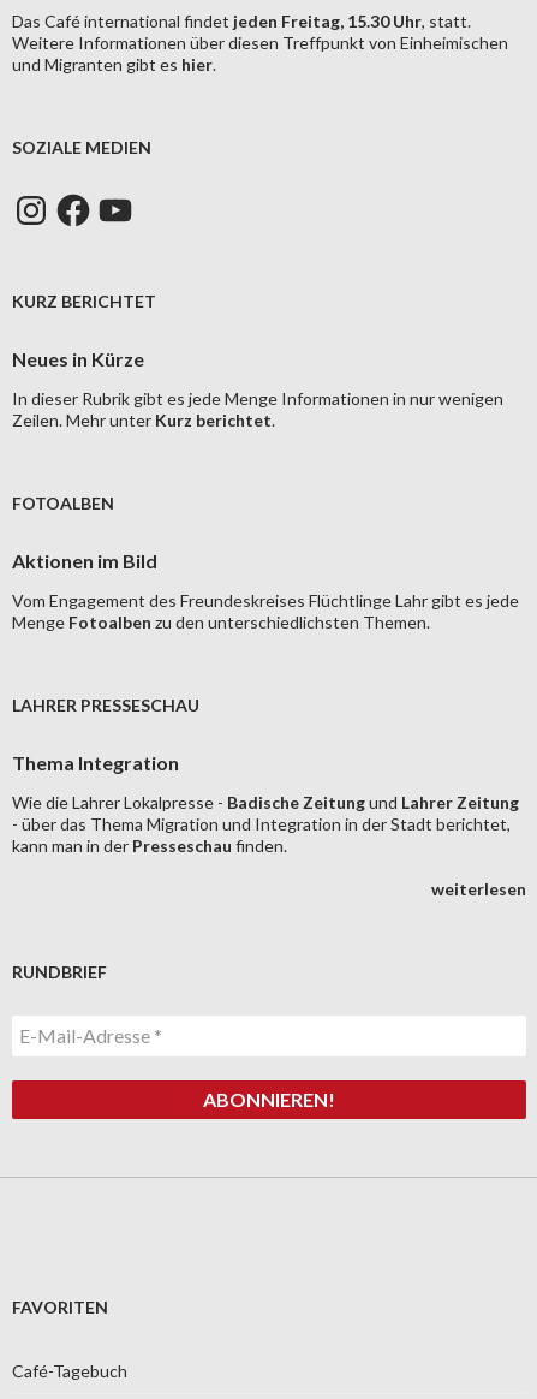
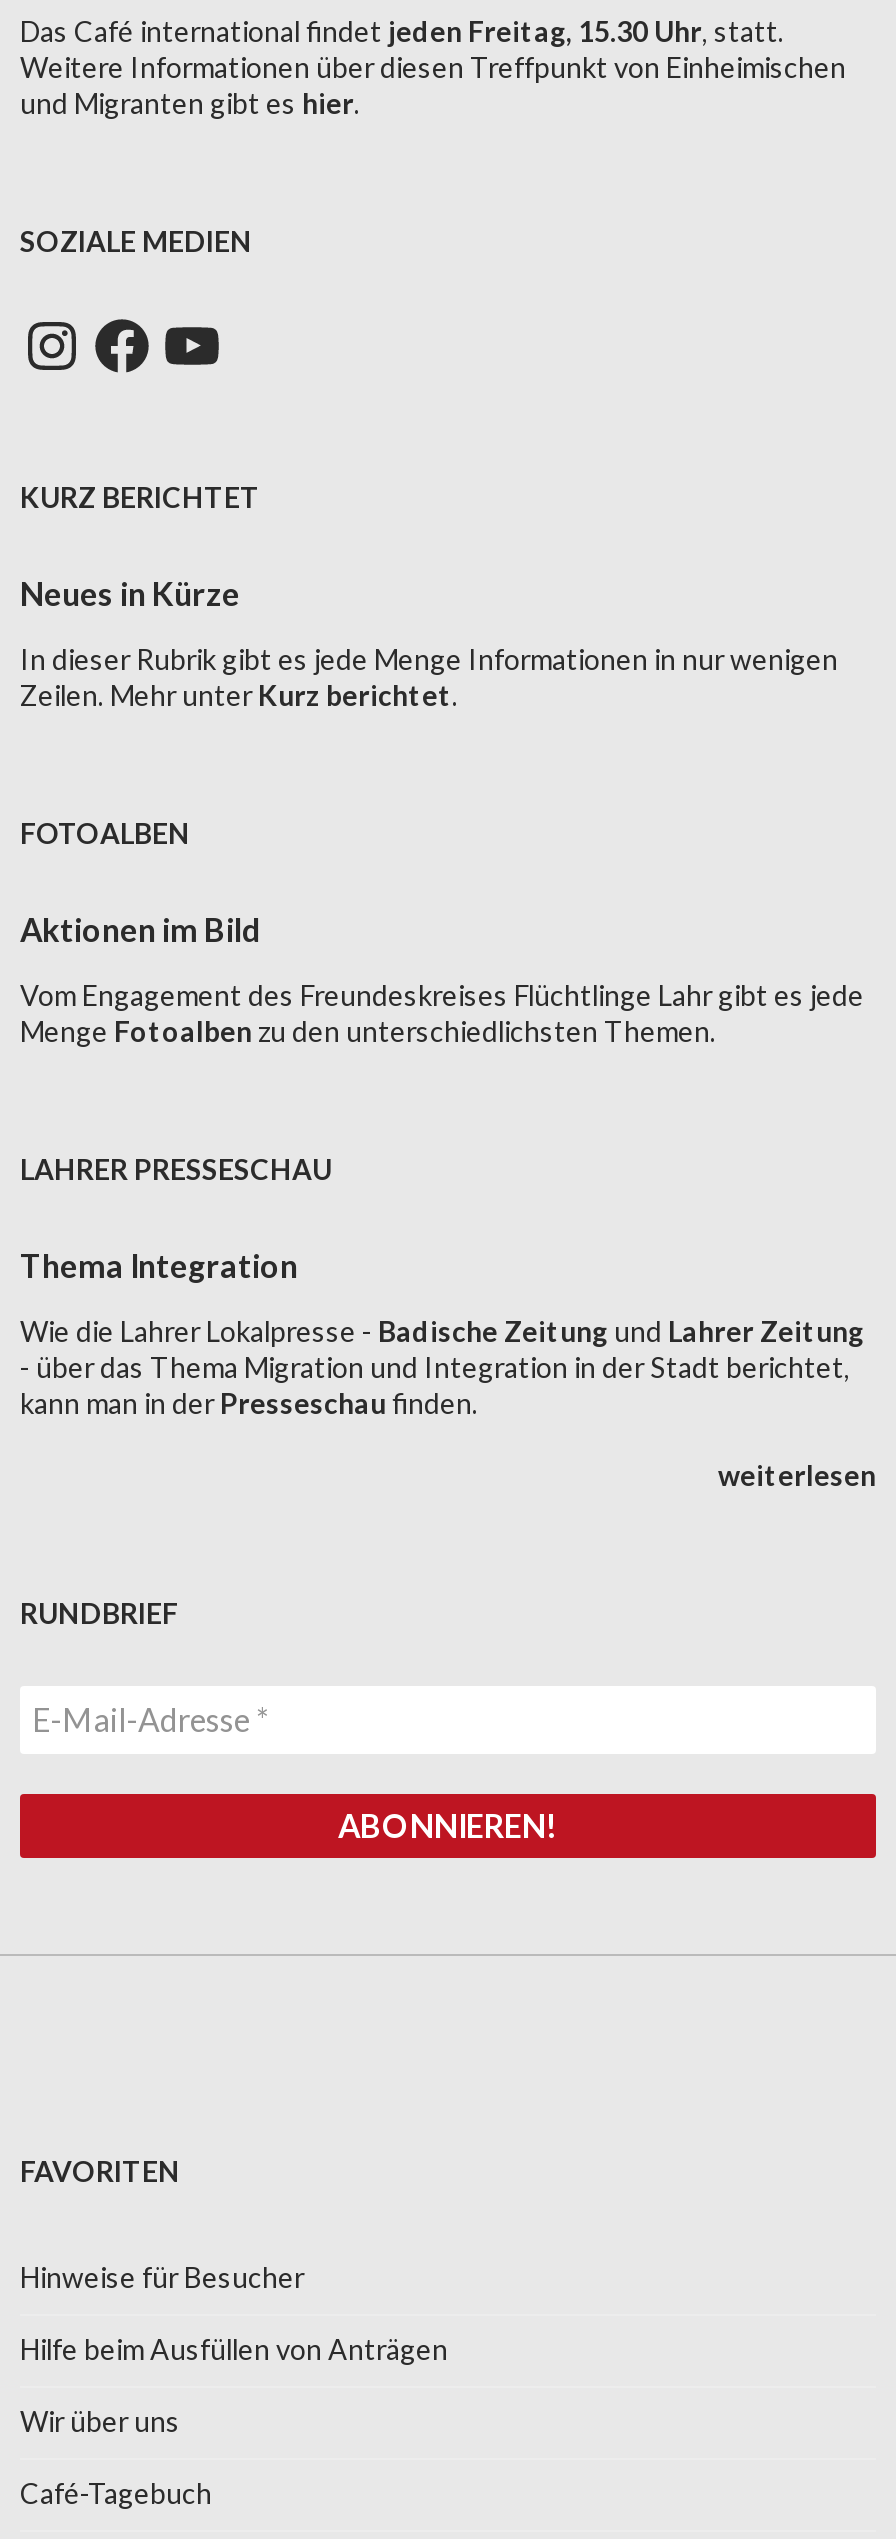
none -> [20,2260,448,2438] Hinweise für Besucher | Hilfe beim Ausfüllen von Anträgen | Wir über uns

